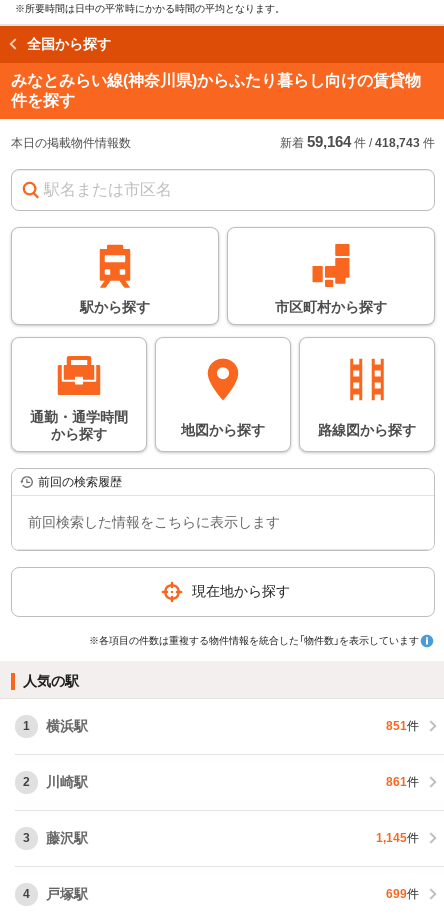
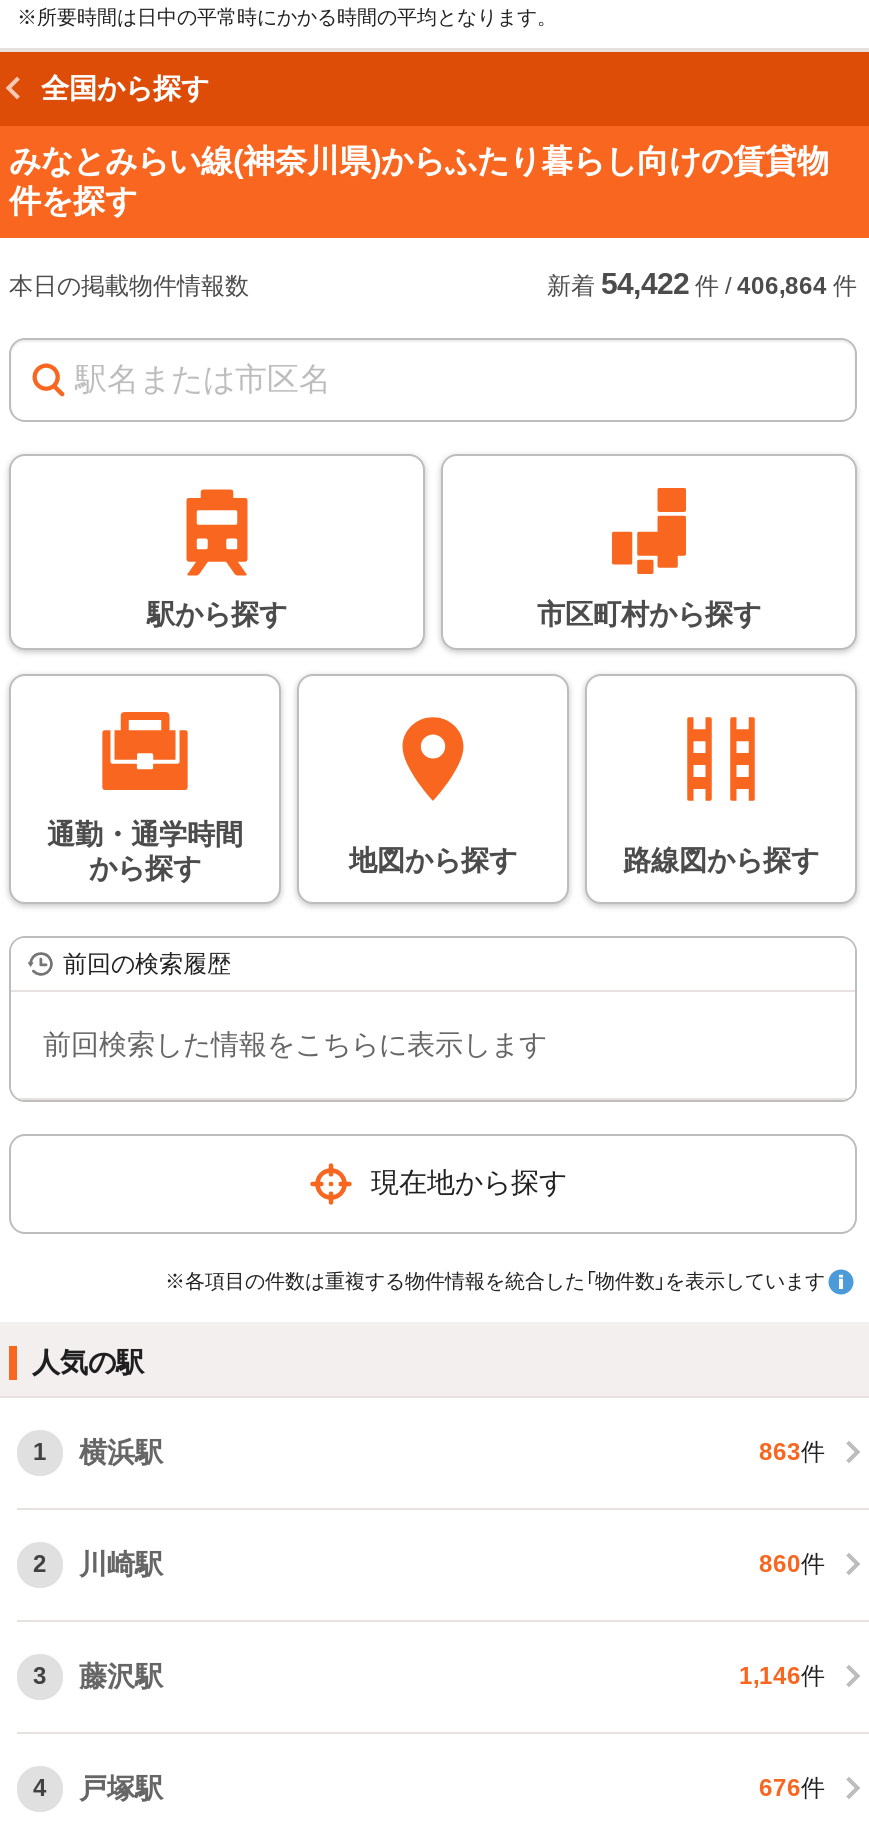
[280,132,435,149] 新着59,164件/418,743件 -> [547,265,857,299] 新着54,422件/406,864件
[386,719,419,733] 851件 -> [759,1439,825,1467] 863件
[386,775,419,789] 861件 -> [759,1551,825,1579] 860件
[376,831,419,845] 1,145件 -> [739,1663,825,1691] 1,146件
[386,887,419,901] 699件 -> [759,1775,825,1803] 676件

